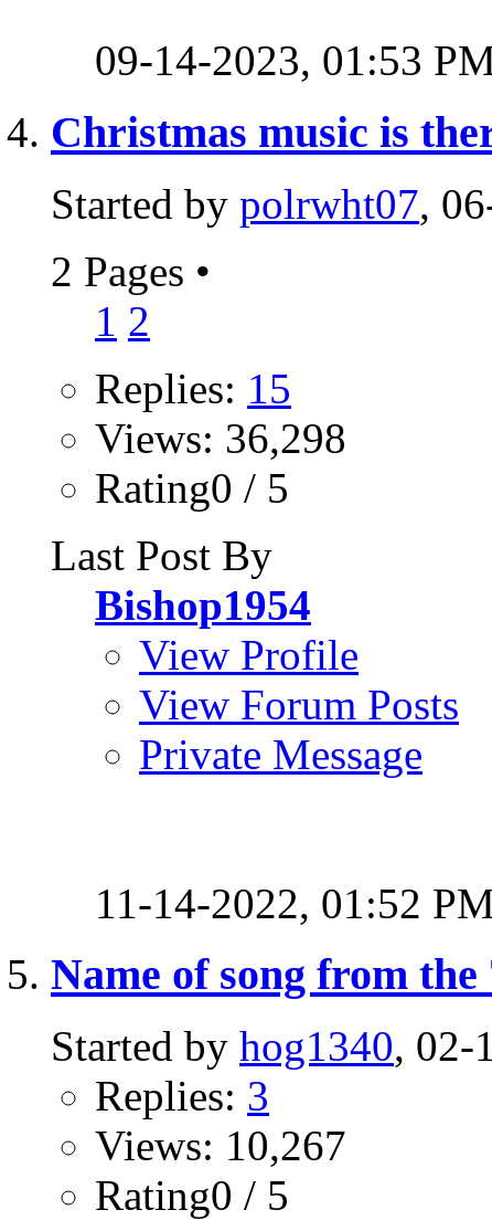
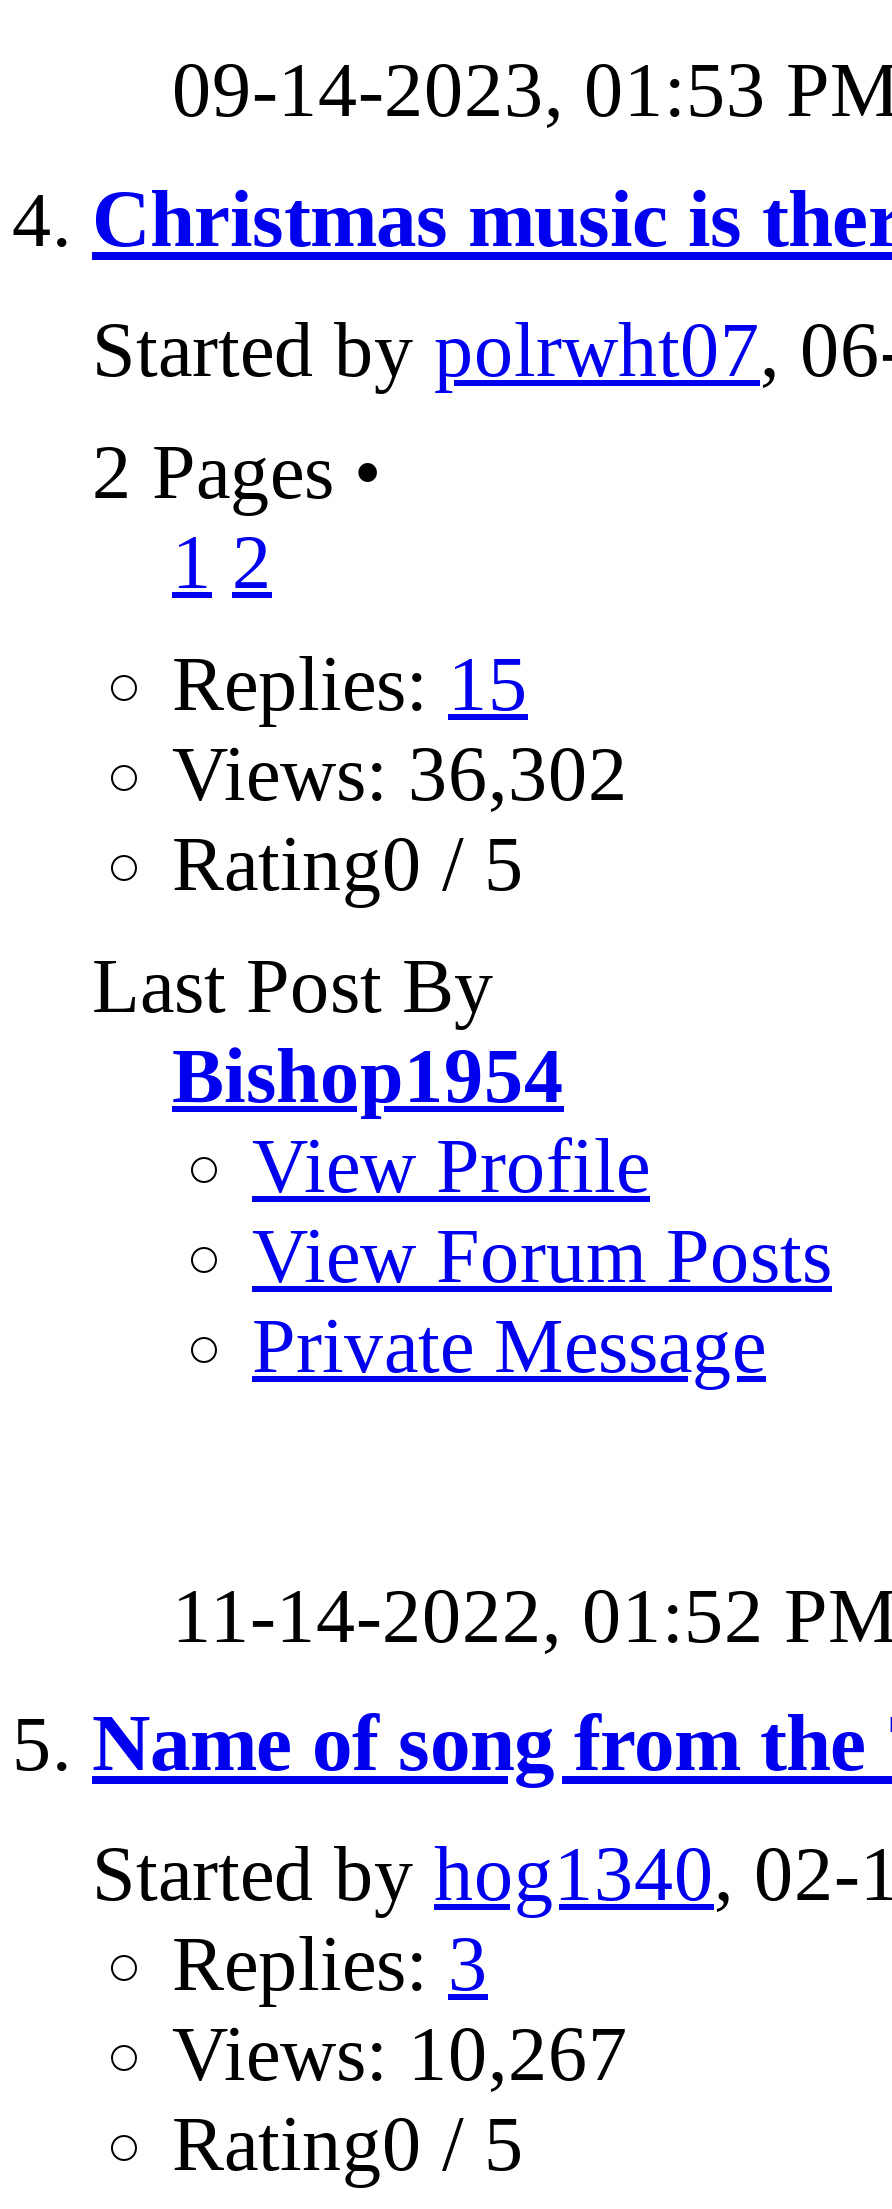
[95,414,346,461] Views: 36,298 -> [172,729,628,815] Views: 36,302

